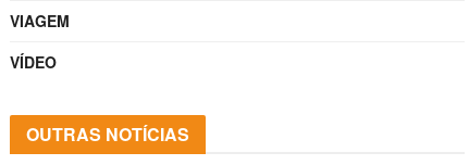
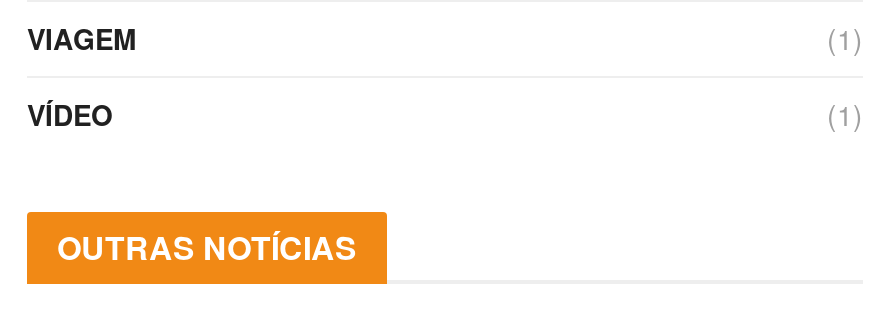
none -> [827,18,863,58] (1)
none -> [827,94,863,134] (1)

